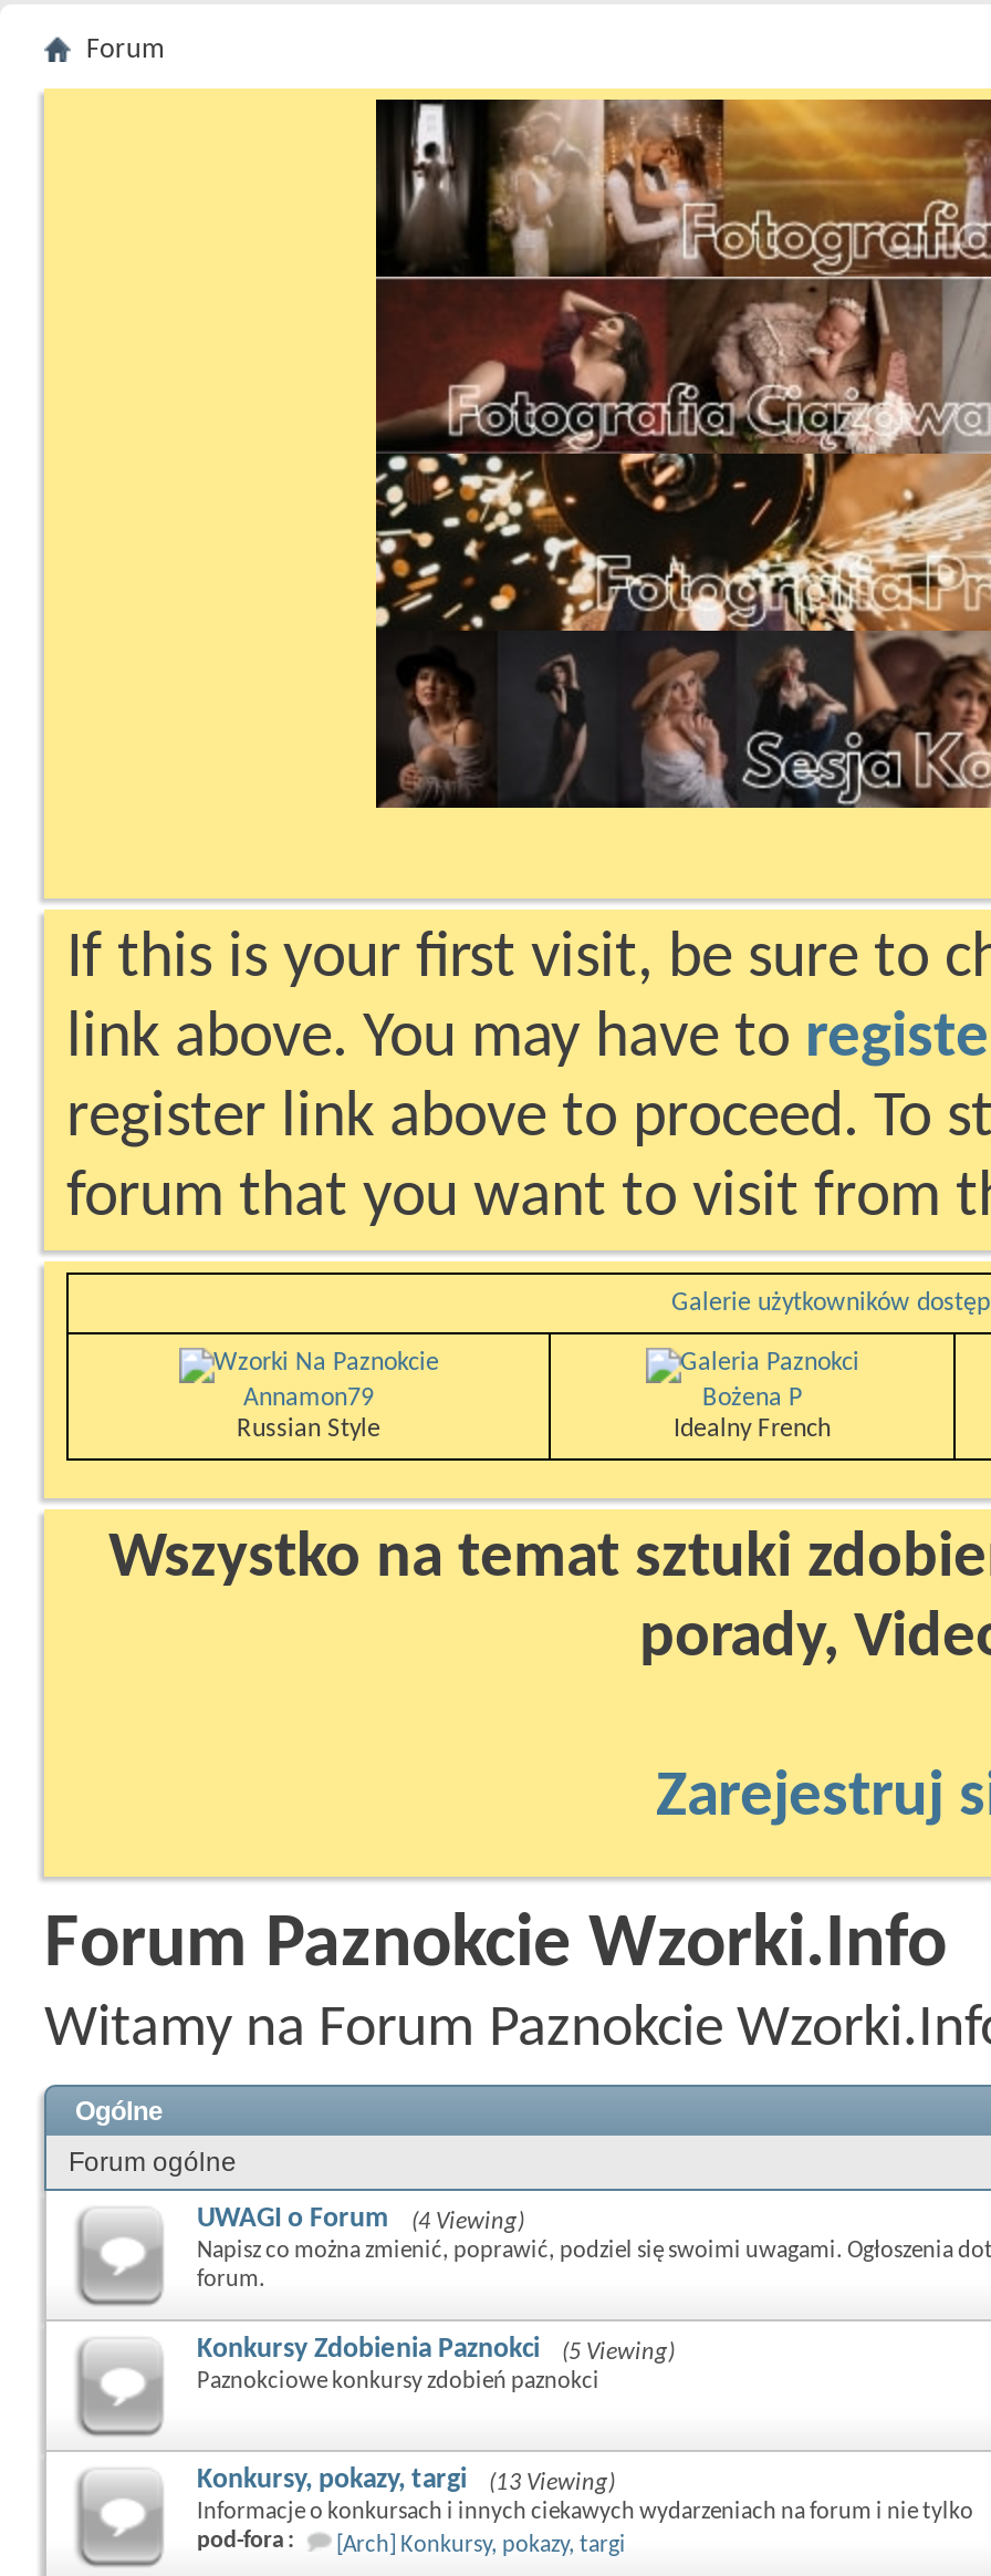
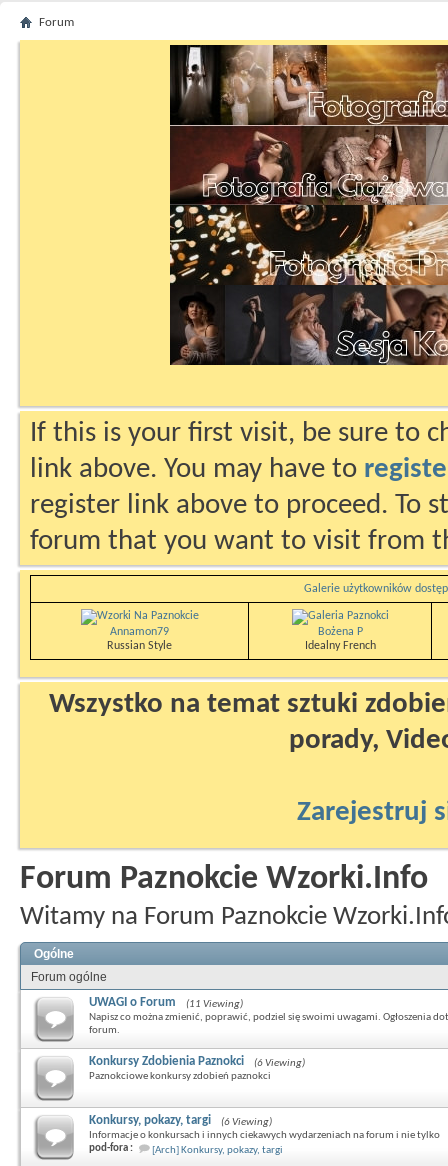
[197,2204,524,2235] UWAGI o Forum (4 Viewing) -> [89,996,243,1010] UWAGI o Forum (11 Viewing)
[197,2335,675,2366] Konkursy Zdobienia Paznokci (5 Viewing) -> [89,1055,305,1069] Konkursy Zdobienia Paznokci (6 Viewing)
[197,2465,615,2496] Konkursy, pokazy, targi (13 Viewing) -> [89,1114,272,1128] Konkursy, pokazy, targi (6 Viewing)

